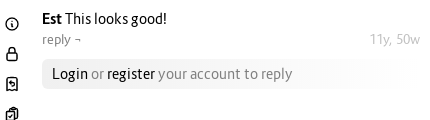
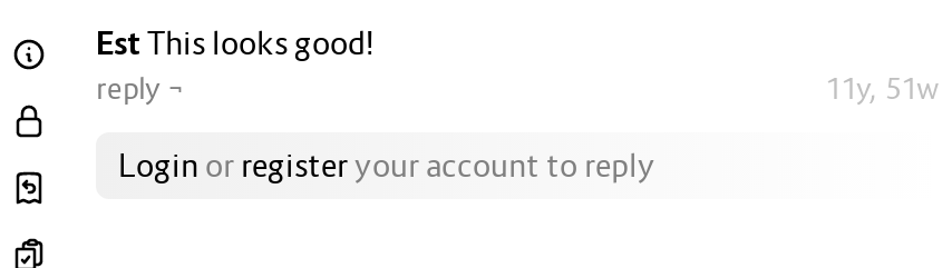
[369,31,420,47] 11y, 50w -> [825,70,939,106] 11y, 51w

